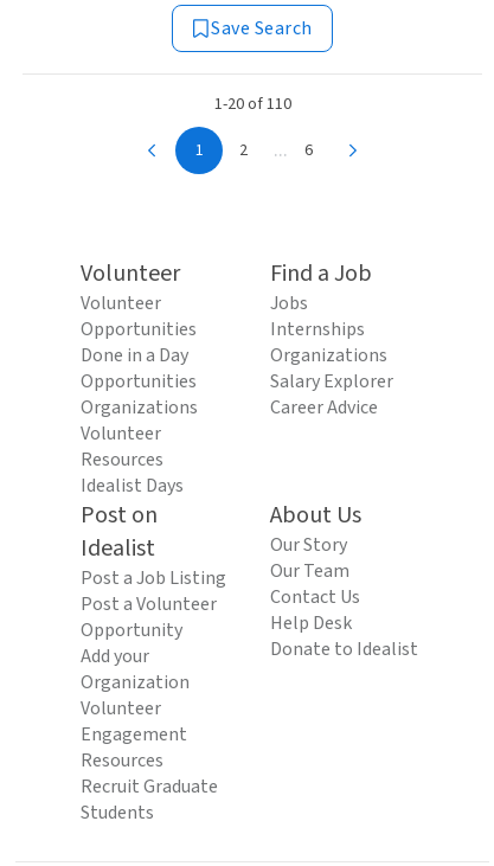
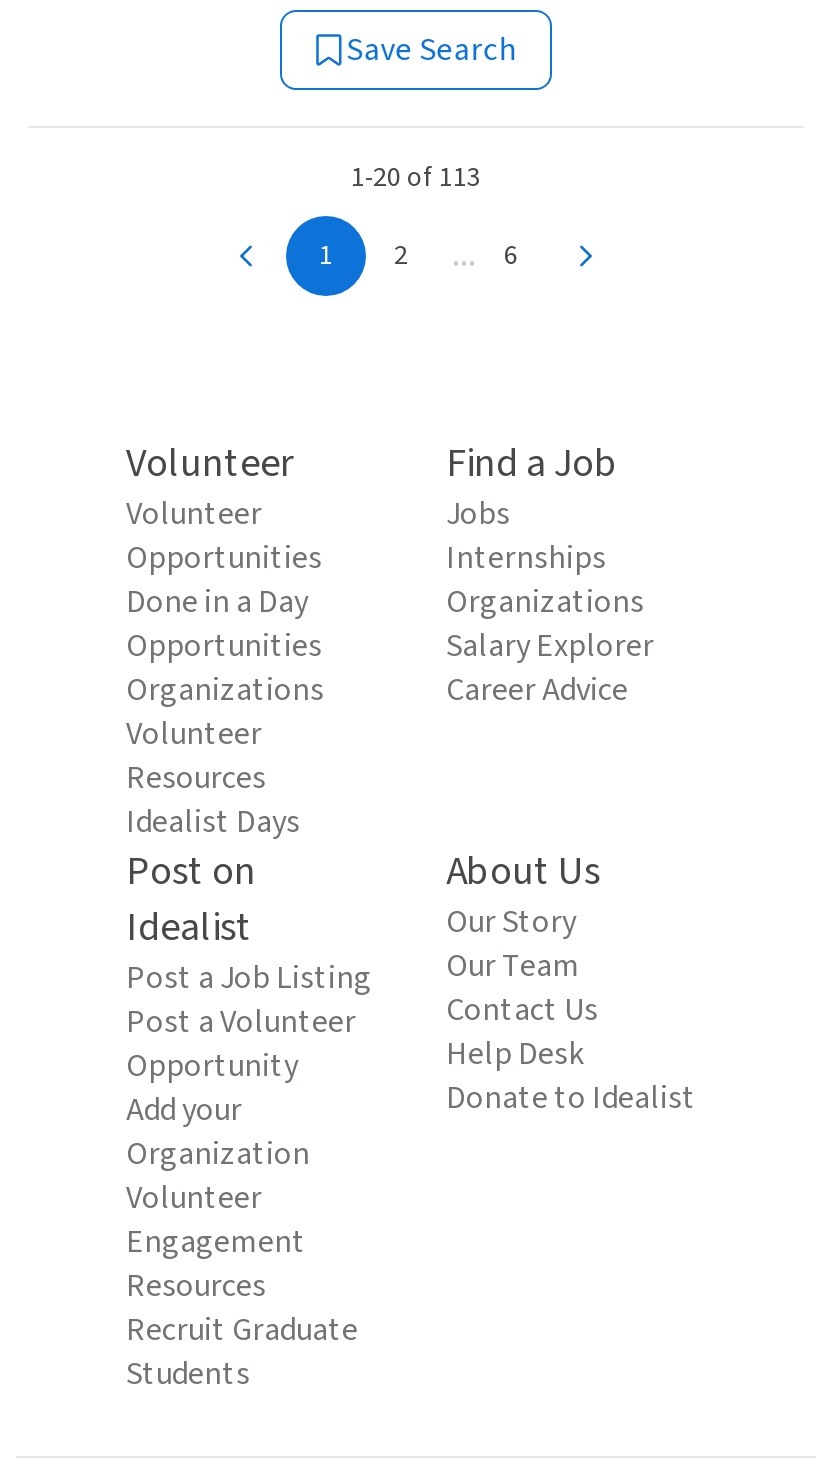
[214,92,291,116] 1-20 of 110 -> [351,157,481,197] 1-20 of 113

